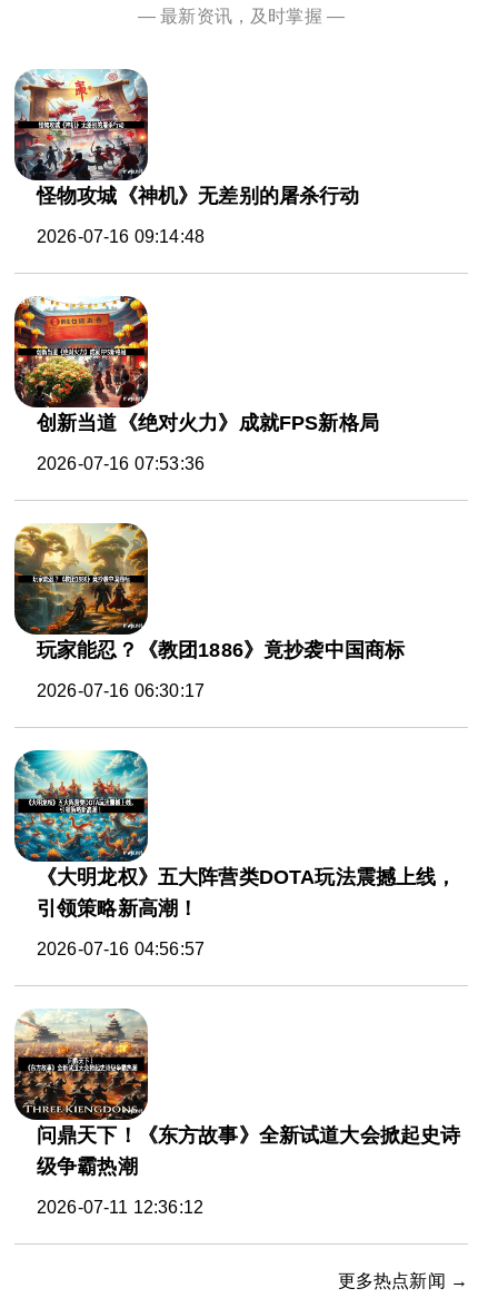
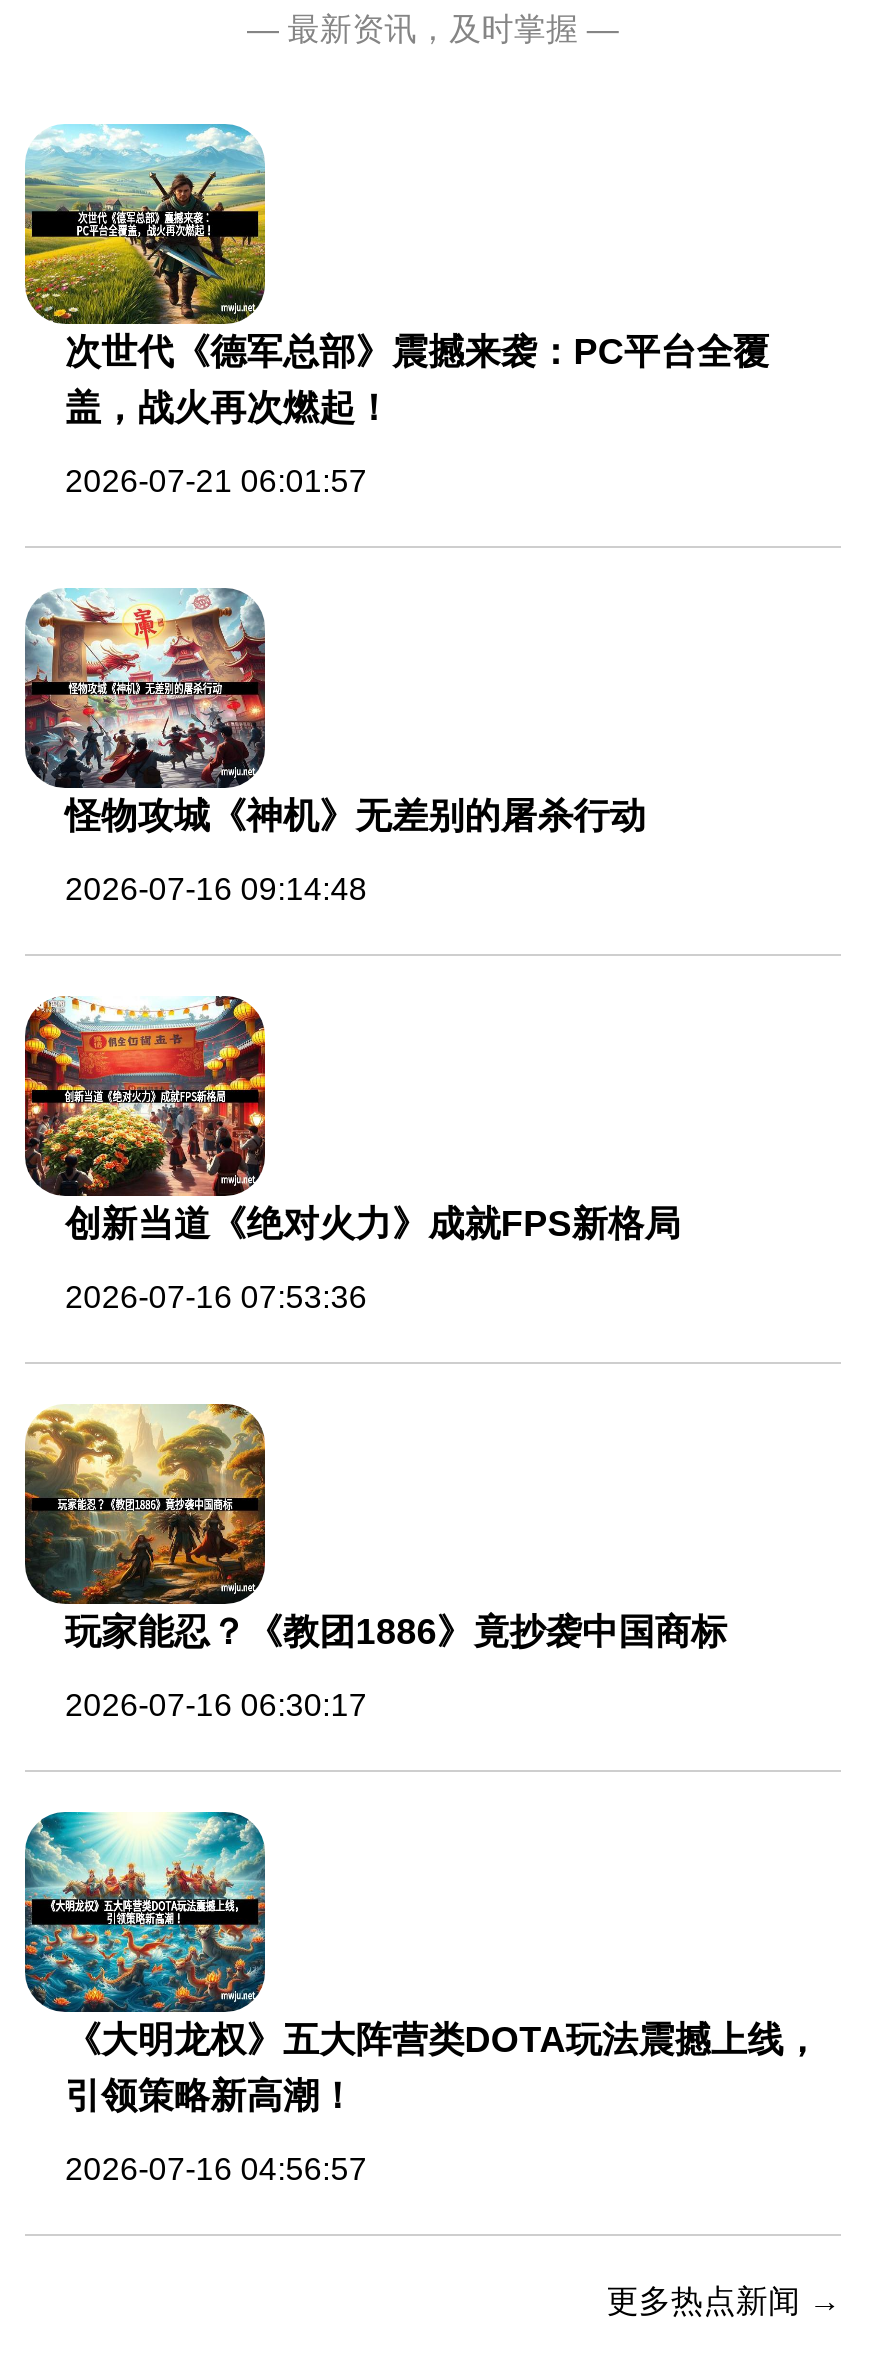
none -> [23,124,769,498] [image] | 次世代《德军总部》震撼来袭：PC平台全覆 | 盖，战火再次燃起！ | 2026-07-21 06:01:57
moved [12,67,456,958] -> [21,584,820,2186]: [image] | 怪物攻城《神机》无差别的屠杀行动 | 2026-07-16 09:14:48 | ... | 引领策略新高潮！ | 2026-07-16 04:56:57
[13,1009,461,1217] [image] | 问鼎天下！《东方故事》全新试道大会掀起史诗 | 级争霸热潮 | 2026-07-11 12:36:12 -> none

